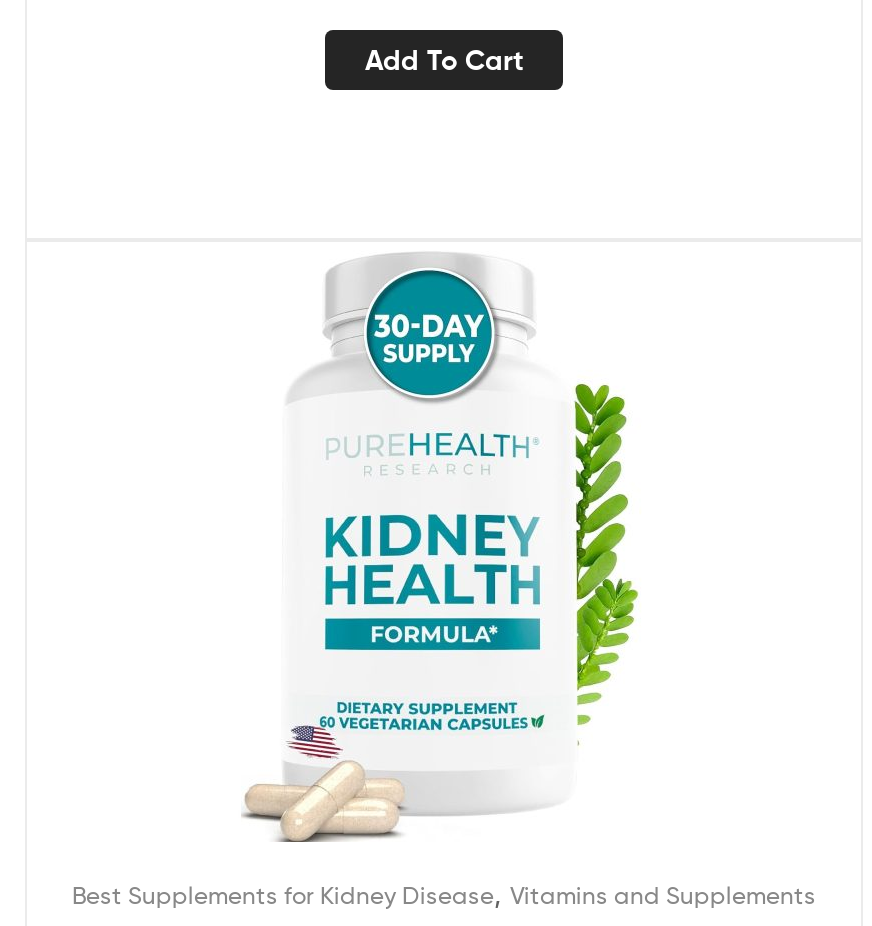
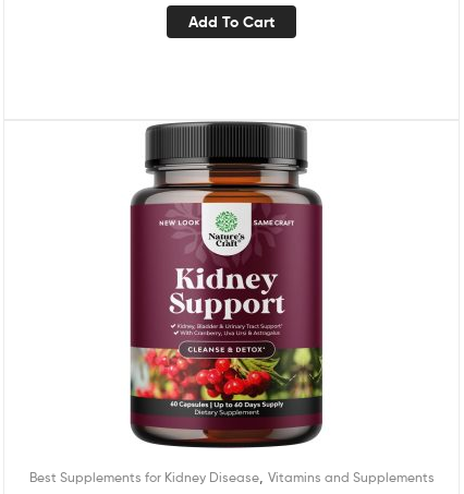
[243,242,639,844] [image] -> [123,120,337,449] [image]

